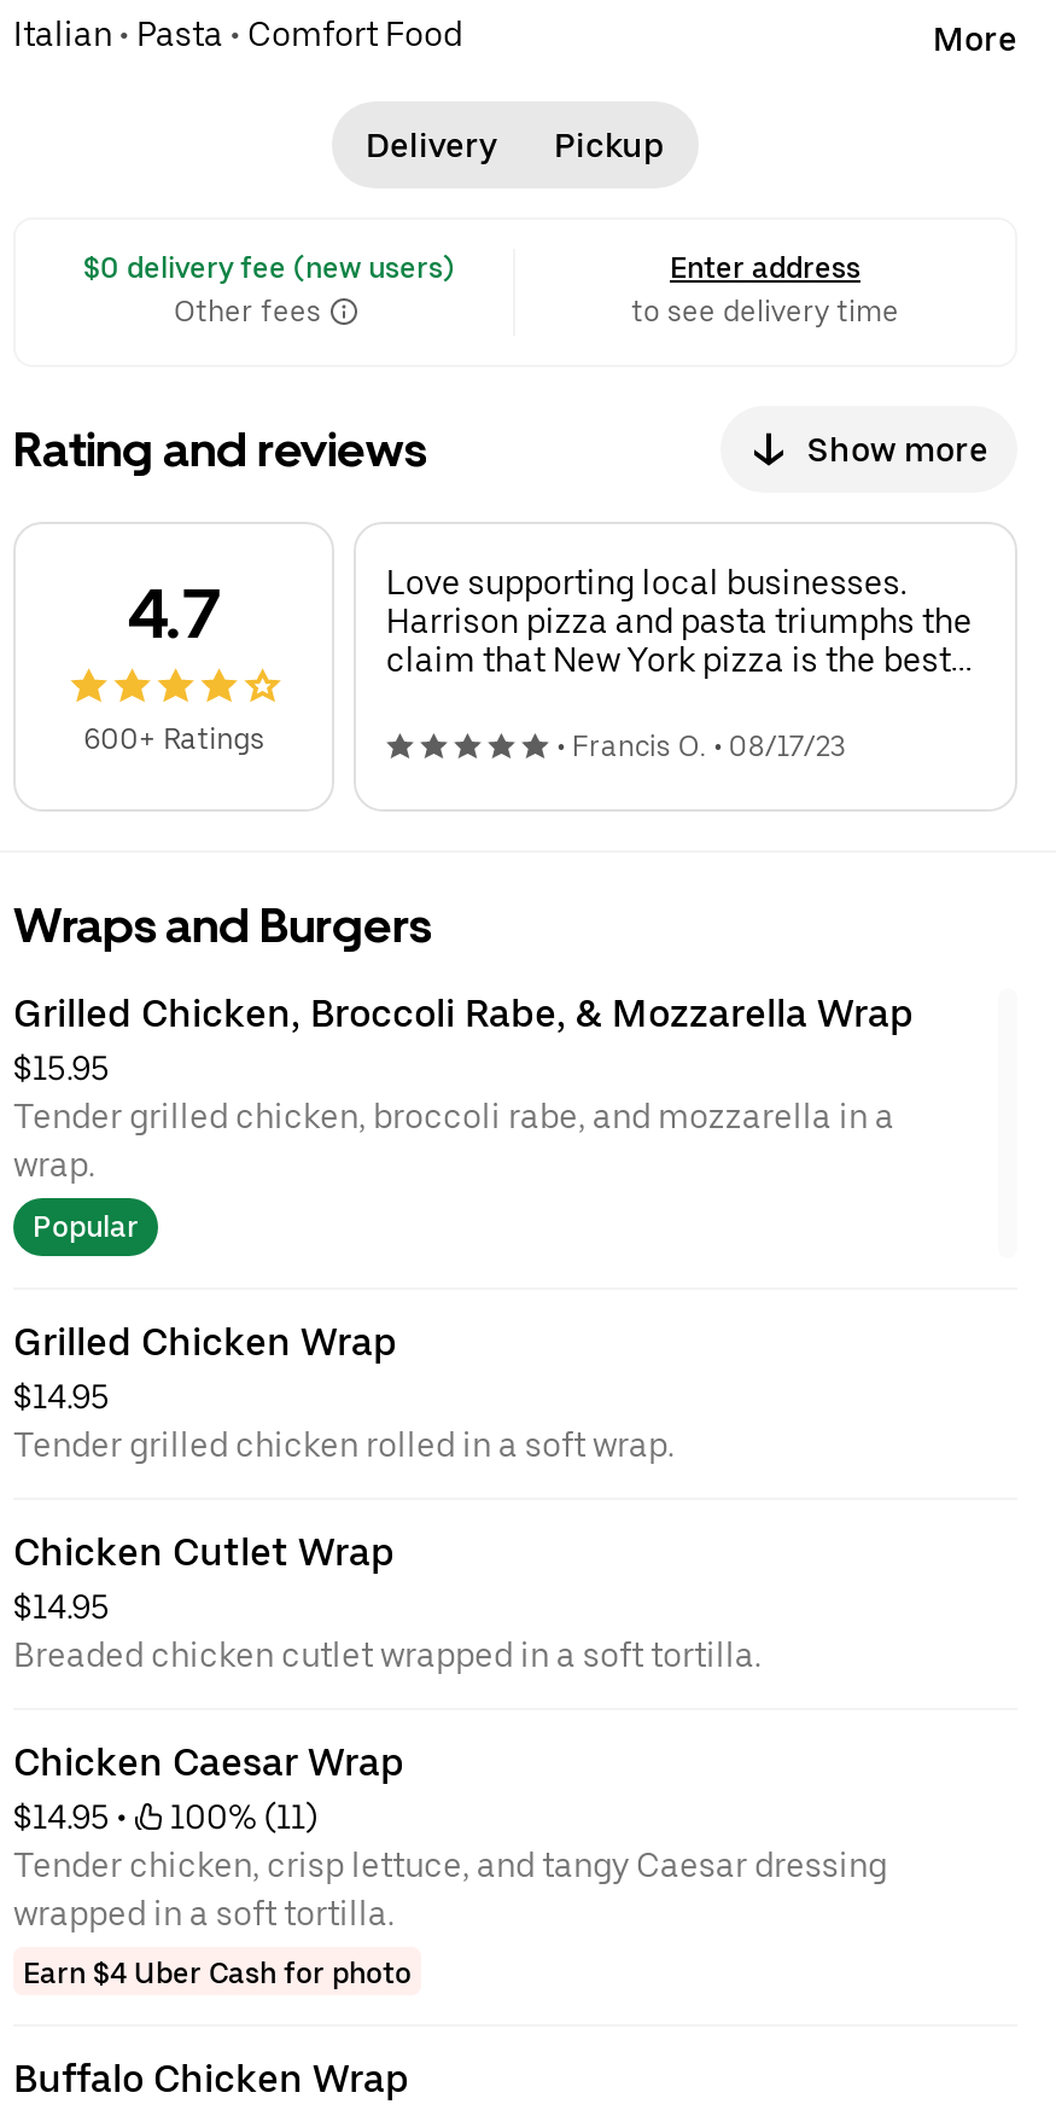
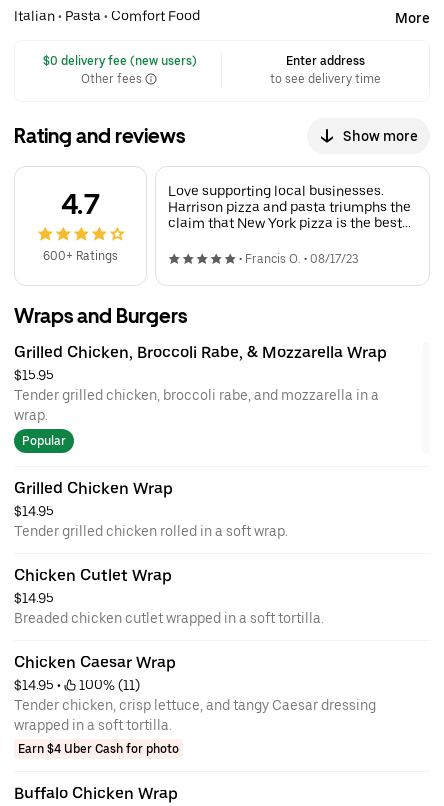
[366,126,665,165] Delivery | Pickup -> none

